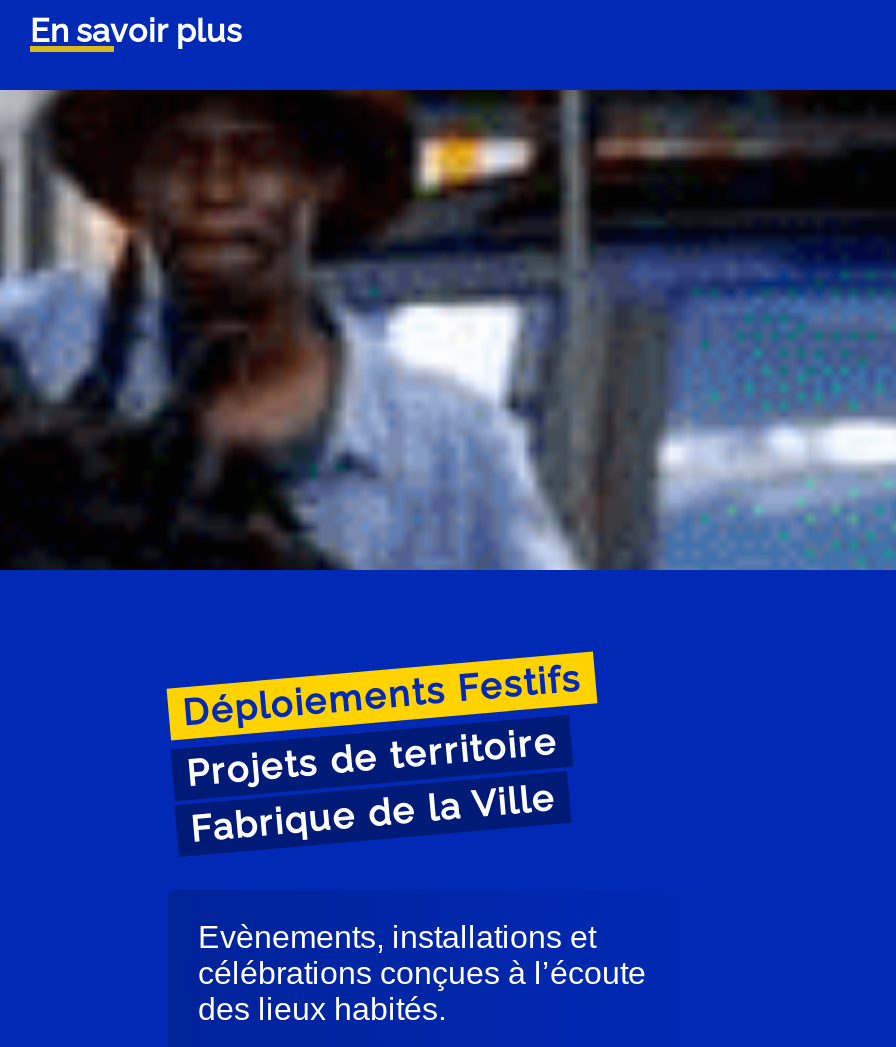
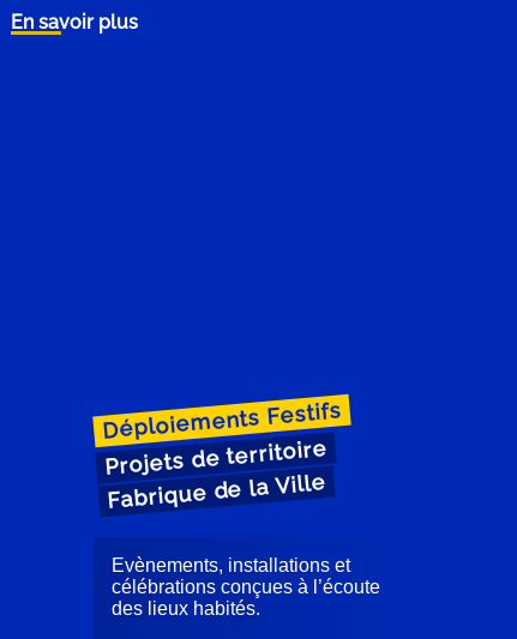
[6,88,890,572] [image] -> none

